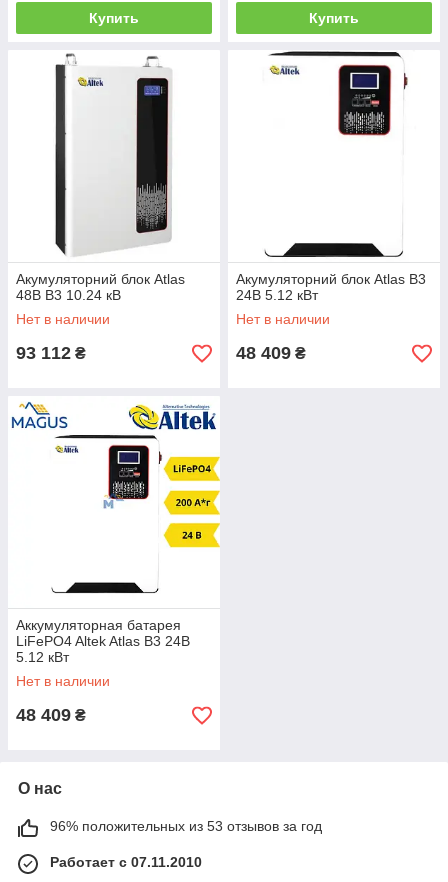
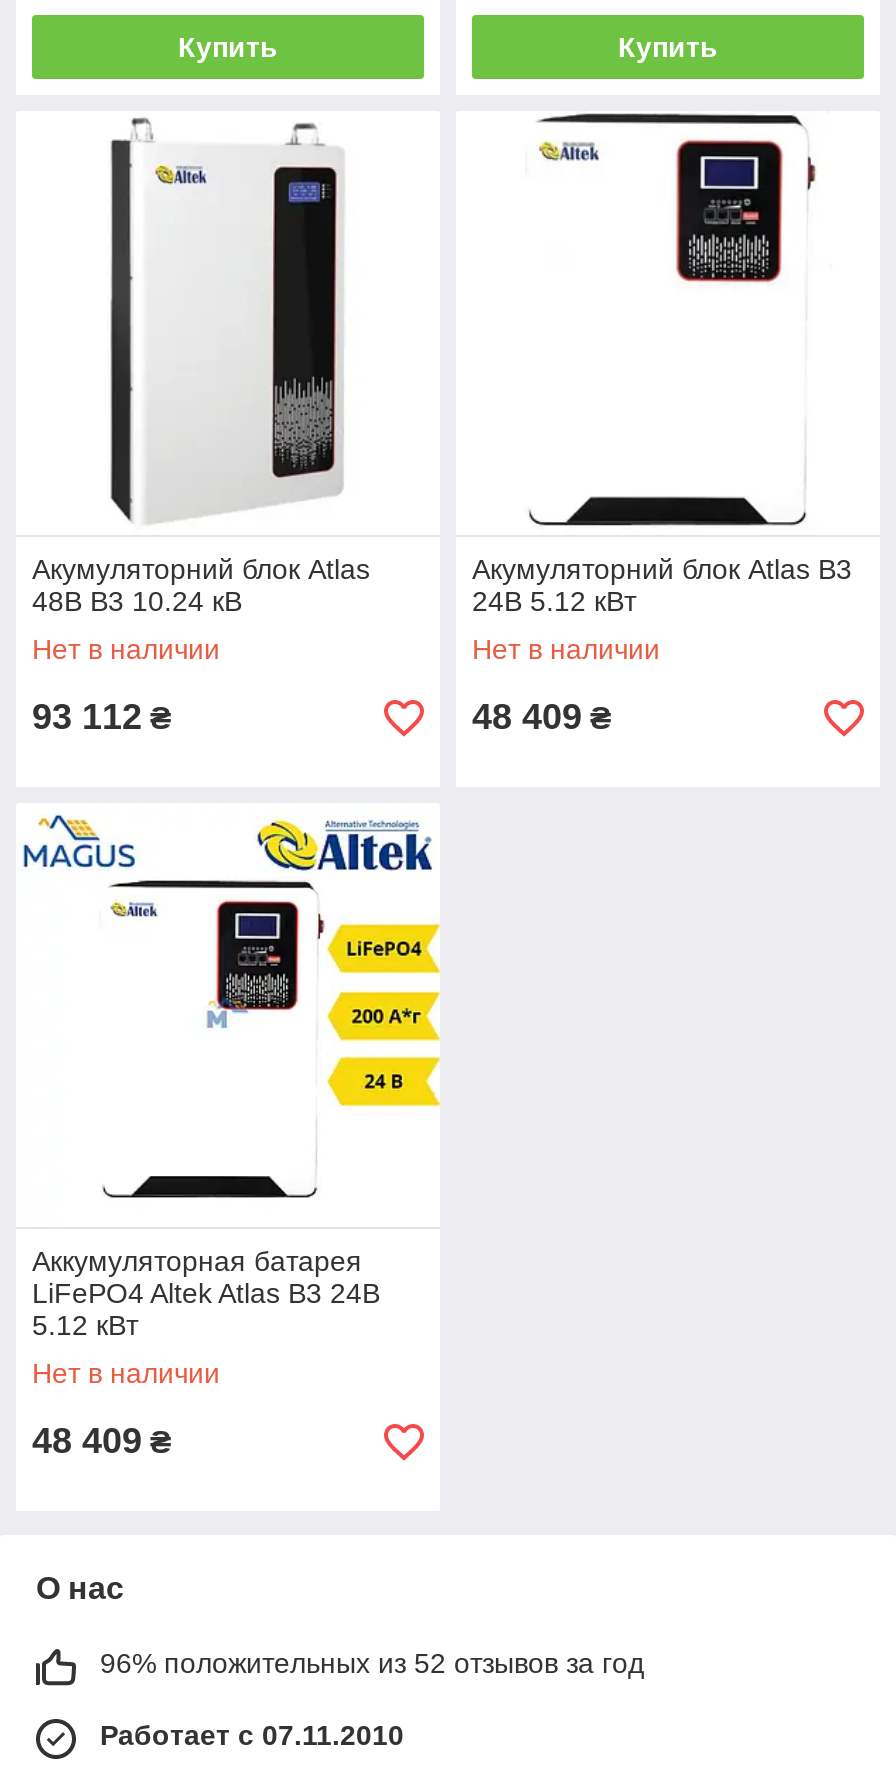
[50,818,322,834] 96% положительных из 53 отзывов за год -> [100,1647,644,1679] 96% положительных из 52 отзывов за год

